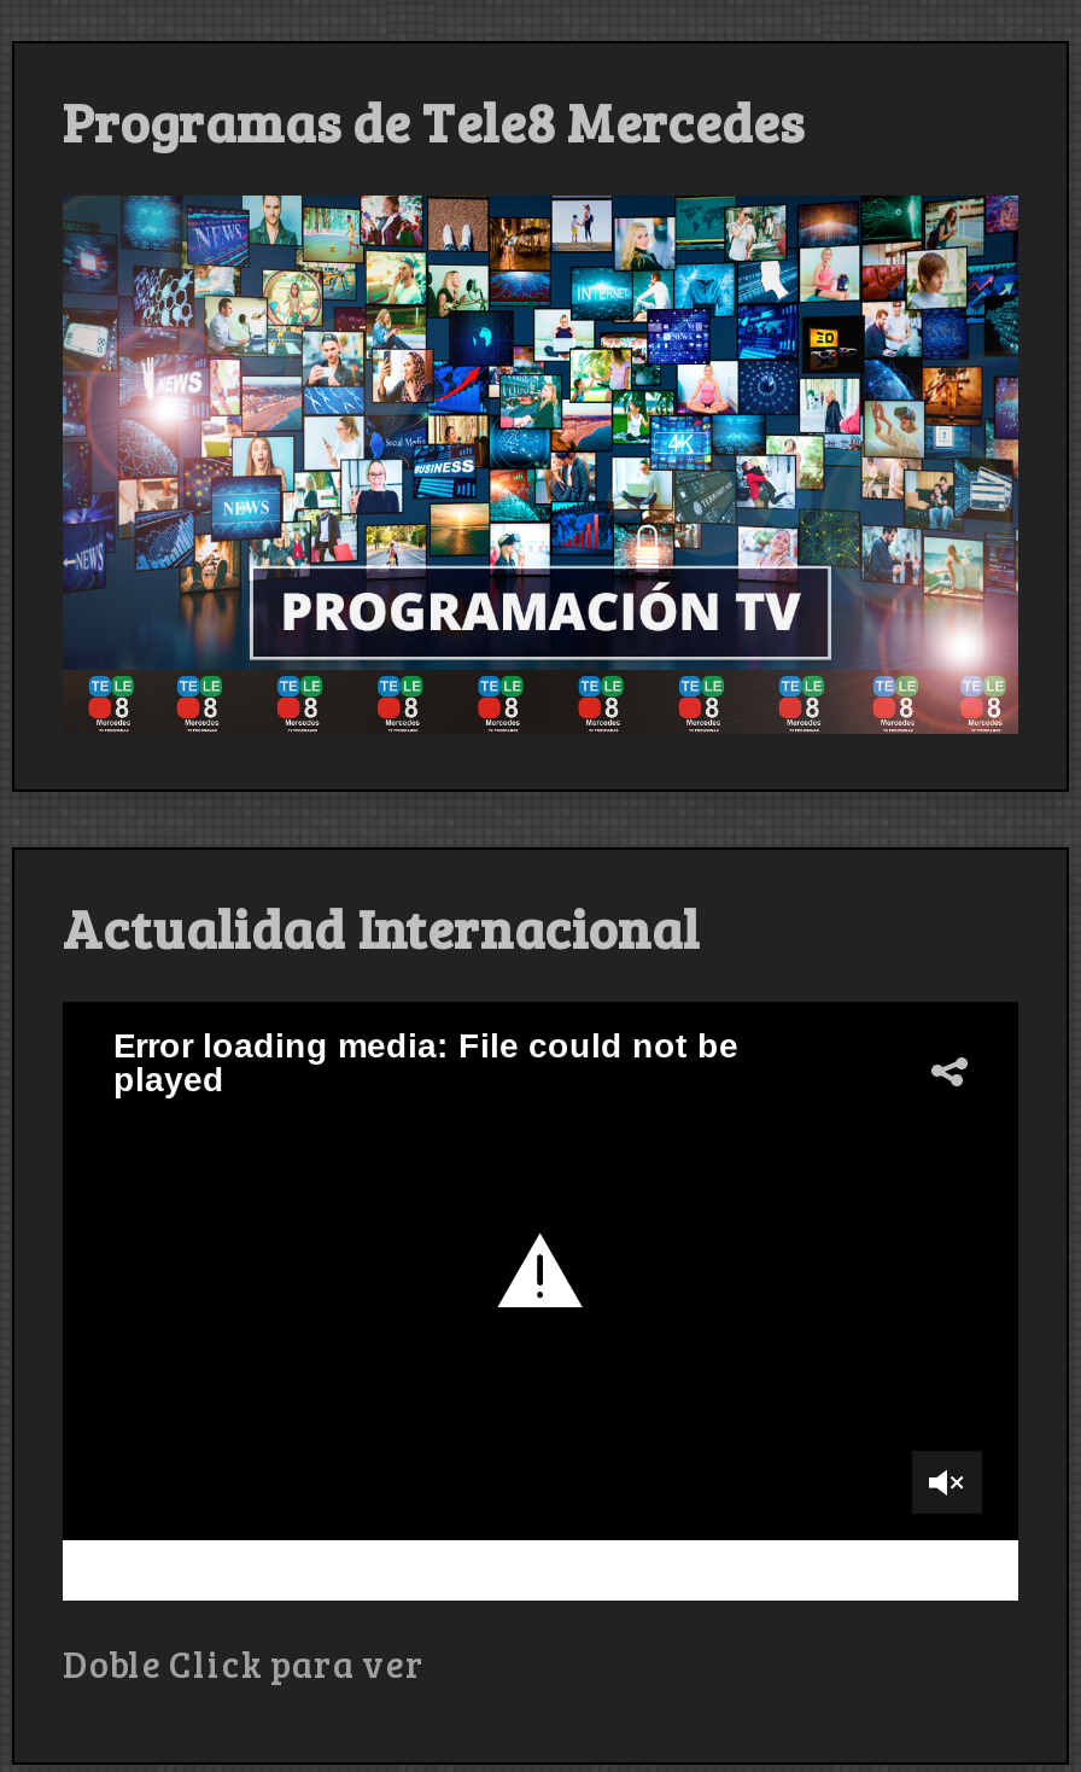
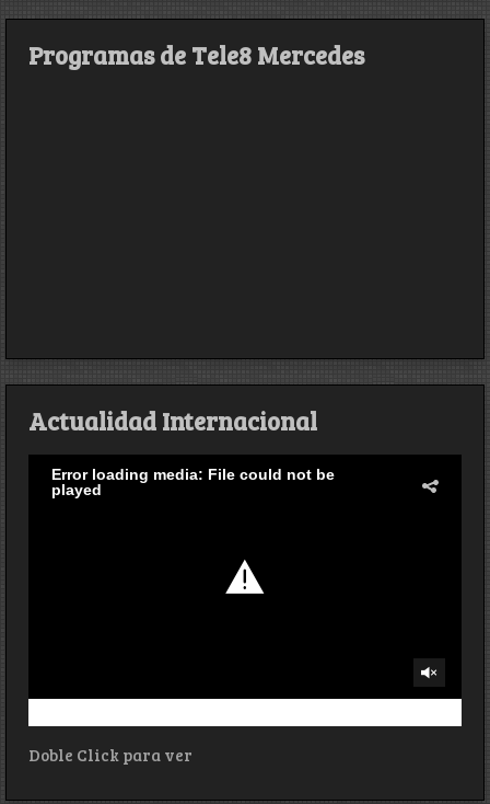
[60,193,1021,734] [image] -> none

